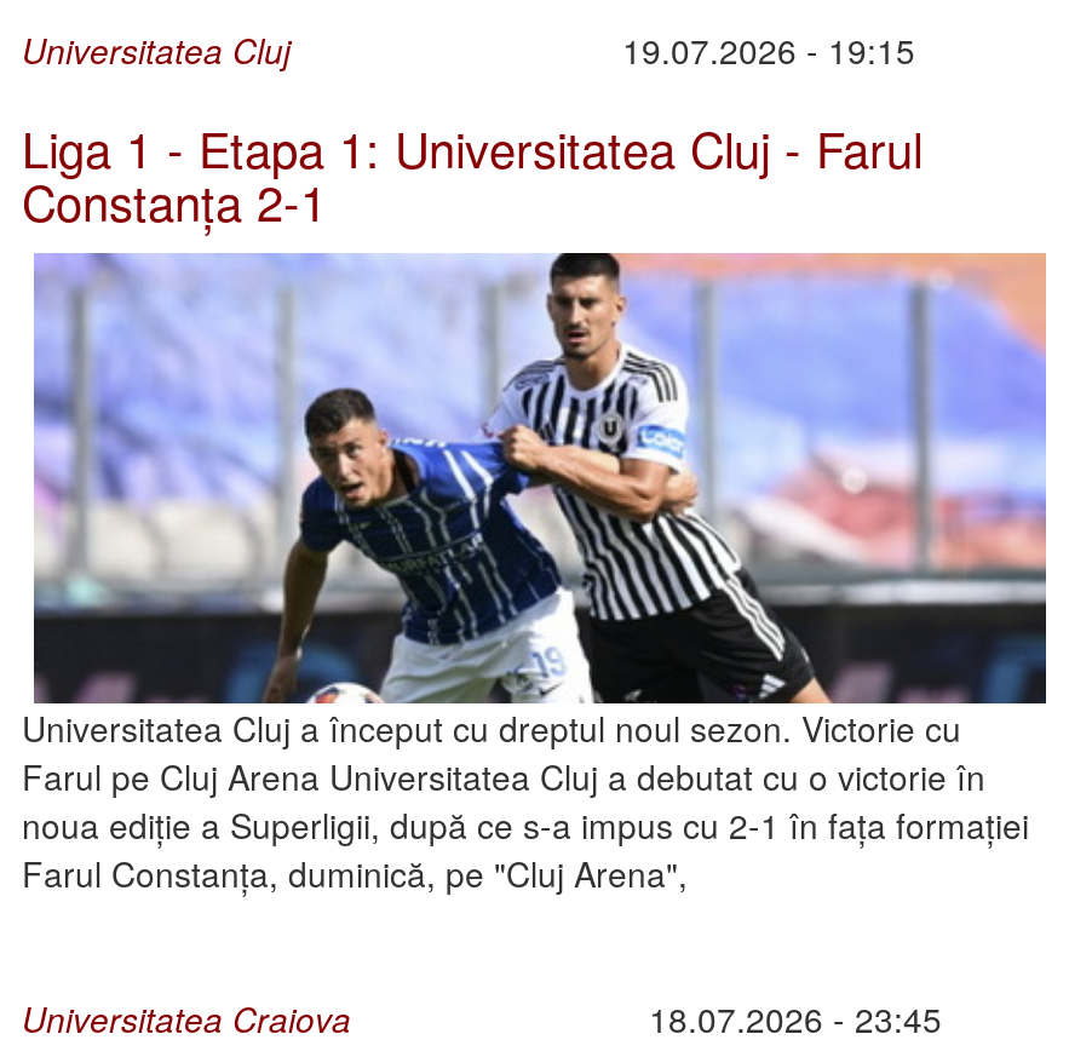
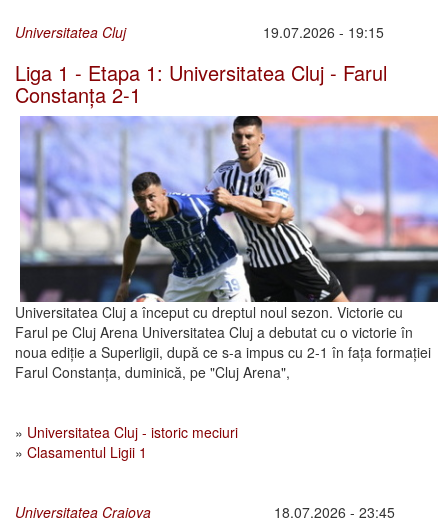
none -> [15,422,238,462] » Universitatea Cluj - istoric meciuri | » Clasamentul Ligii 1

